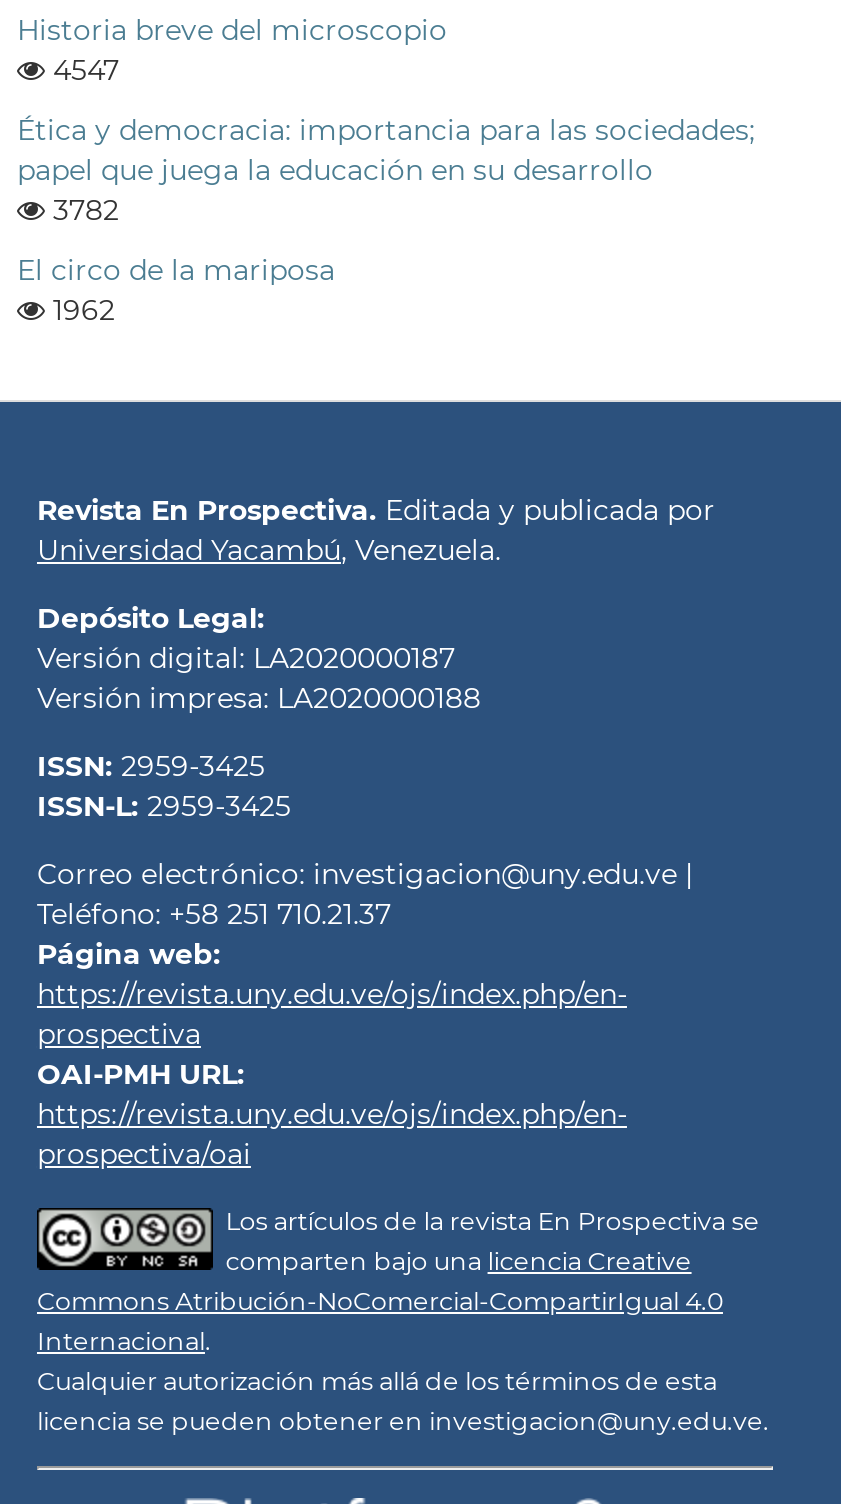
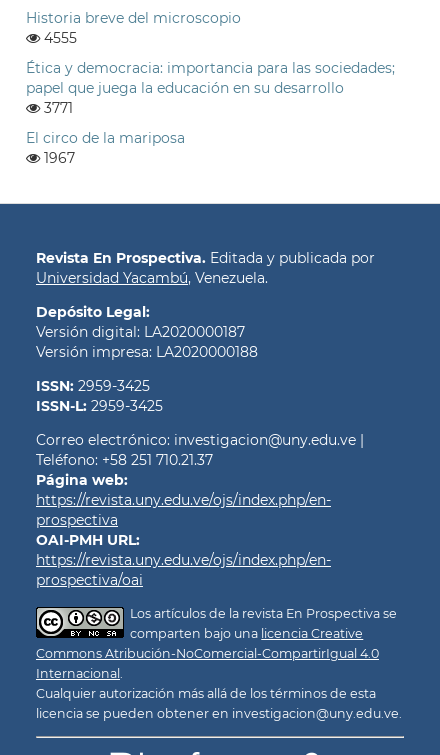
[45,52,119,88] 4547 -> [40,29,77,47] 4555
[45,192,119,228] 3782 -> [40,99,73,117] 3771
[45,292,115,328] 1962 -> [40,149,75,167] 1967

